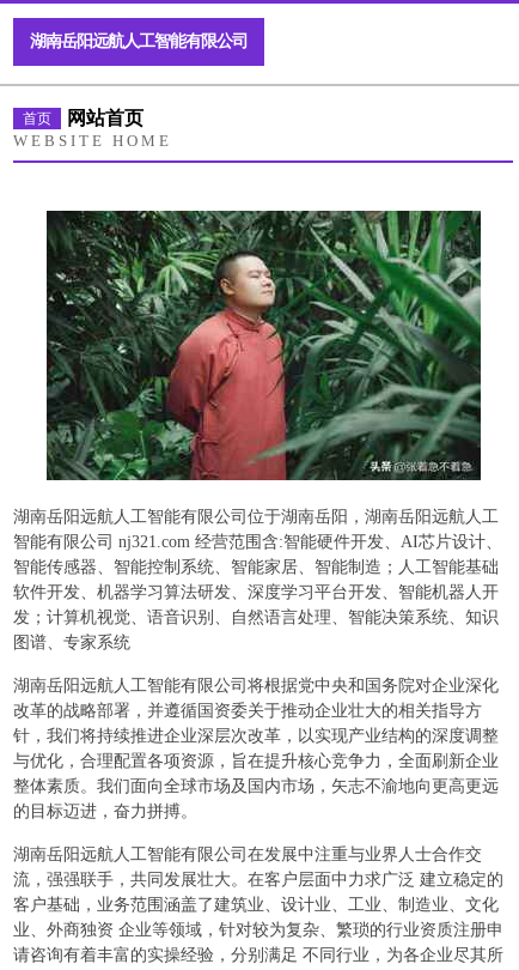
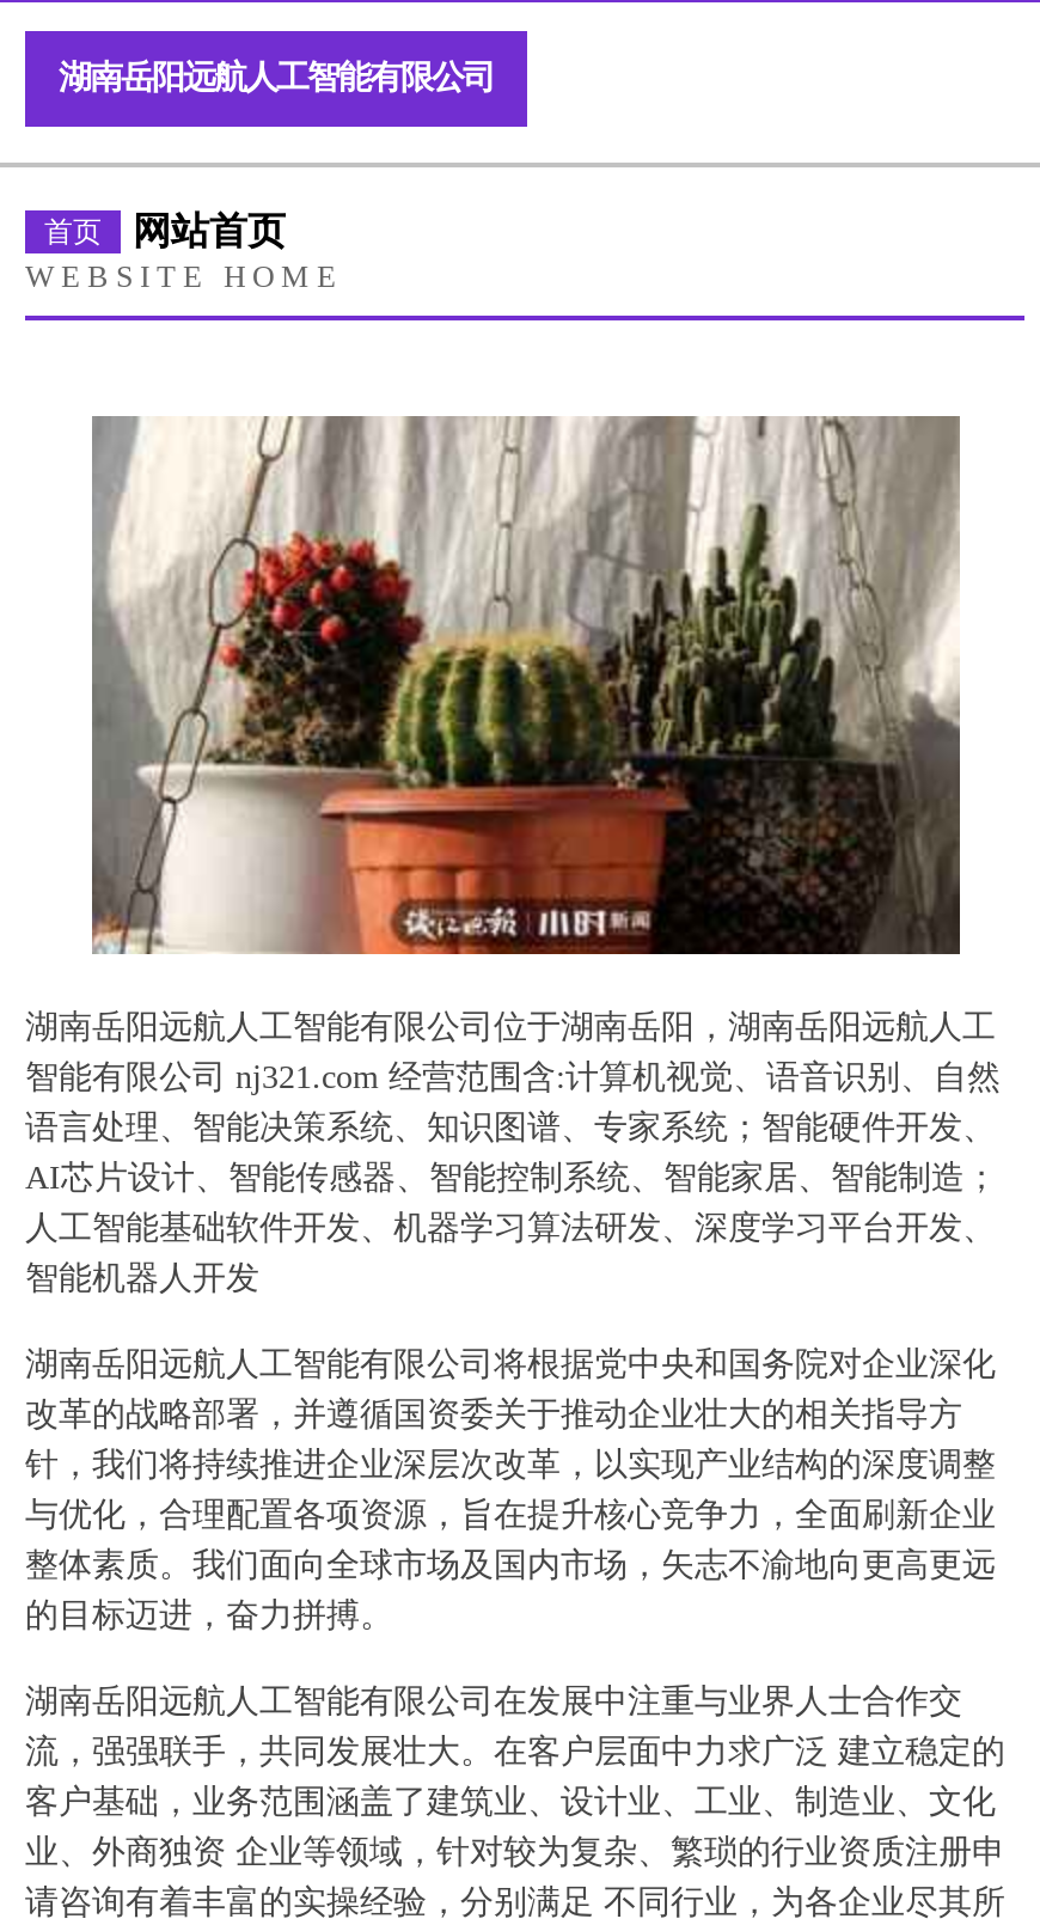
[45,210,482,481] [image] -> [90,416,960,957] [image]
[13,533,502,651] 智能有限公司 nj321.com 经营范围含:智能硬件开发、AI芯片设计、 | 智能传感器、智能控制系统、智能家居、智能制造；人工智能基础 | 软件开发、机器学习算法研发、深度学习平台开发、智能机器人开 | 发；计算机视觉、语音识别、自然语言处理、智能决策系统、知识 | 图谱、专家系统 -> [25,1059,1001,1296] 智能有限公司 nj321.com 经营范围含:计算机视觉、语音识别、自然 | 语言处理、智能决策系统、知识图谱、专家系统；智能硬件开发、 | AI芯片设计、智能传感器、智能控制系统、智能家居、智能制造； | 人工智能基础软件开发、机器学习算法研发、深度学习平台开发、 | 智能机器人开发

